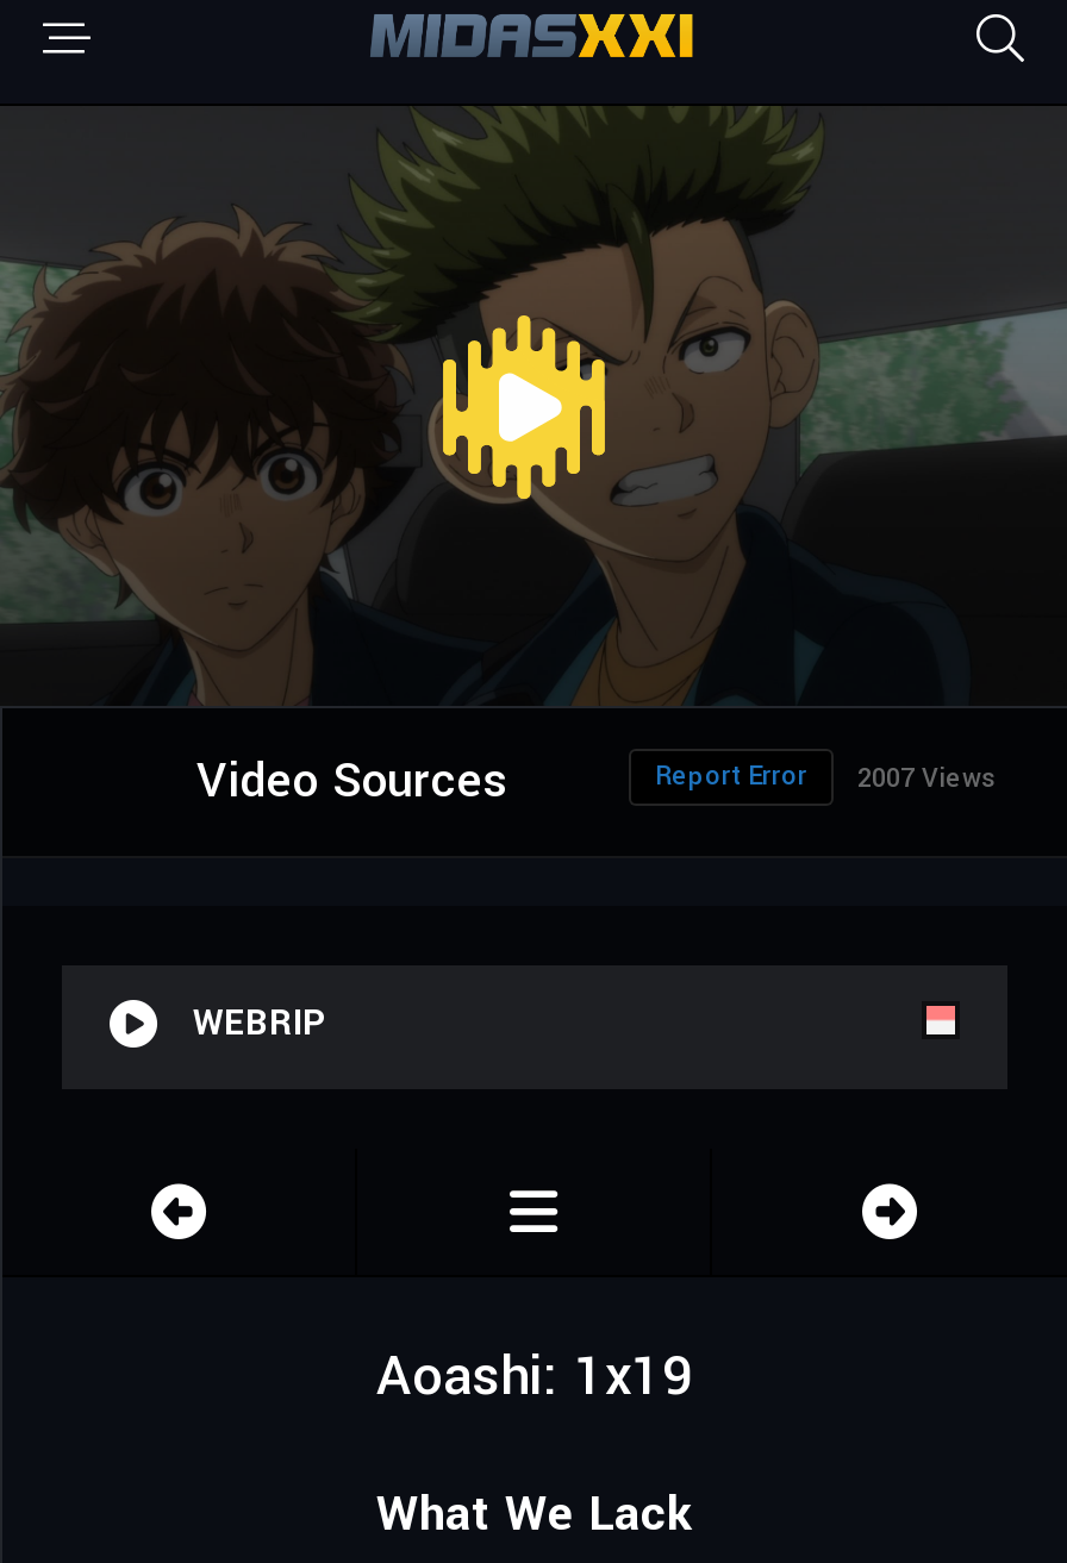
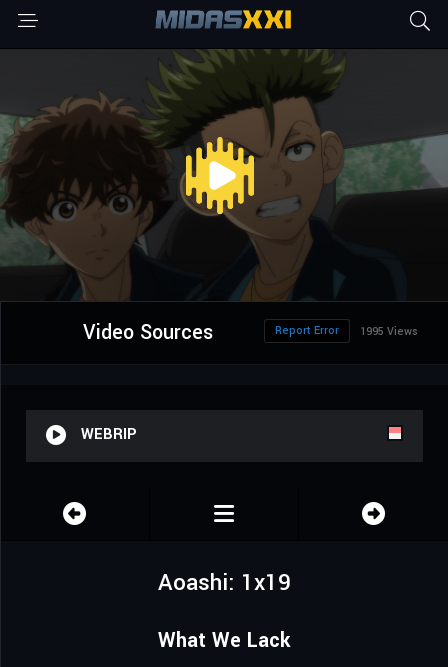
[655,759,996,797] Report Error 2007 Views -> [275,323,418,339] Report Error 1995 Views

